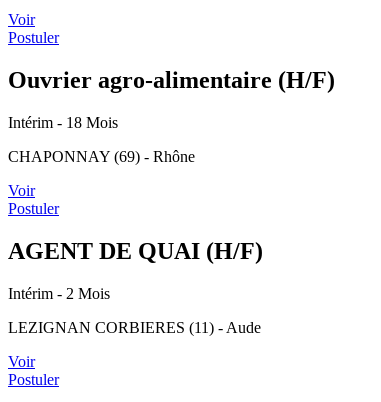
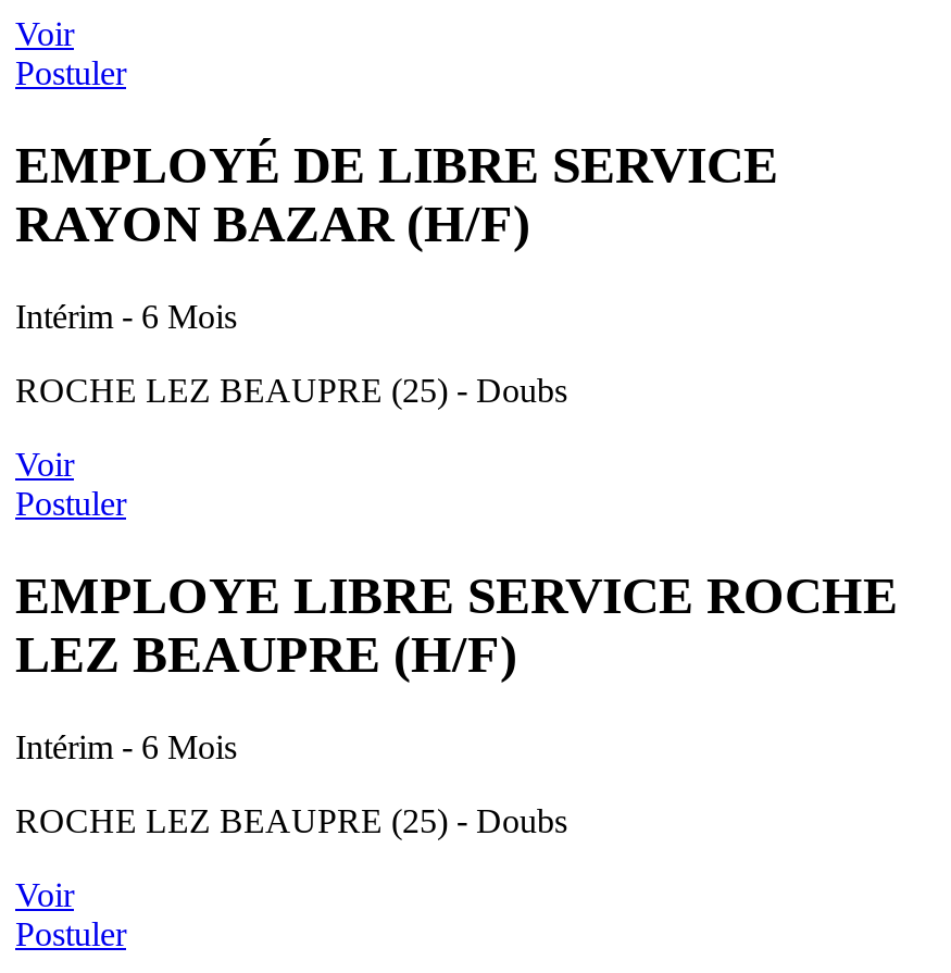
[8,67,335,93] Ouvrier agro-alimentaire (H/F) -> [15,137,778,252] EMPLOYÉ DE LIBRE SERVICE | RAYON BAZAR (H/F)
[8,114,118,131] Intérim - 18 Mois -> [15,298,237,335] Intérim - 6 Mois
[8,148,195,165] CHAPONNAY (69) - Rhône -> [15,372,567,409] ROCHE LEZ BEAUPRE (25) - Doubs
[8,238,263,264] AGENT DE QUAI (H/F) -> [15,567,898,682] EMPLOYE LIBRE SERVICE ROCHE | LEZ BEAUPRE (H/F)
[8,285,110,302] Intérim - 2 Mois -> [15,728,237,765] Intérim - 6 Mois
[8,319,261,336] LEZIGNAN CORBIERES (11) - Aude -> [15,802,567,839] ROCHE LEZ BEAUPRE (25) - Doubs

